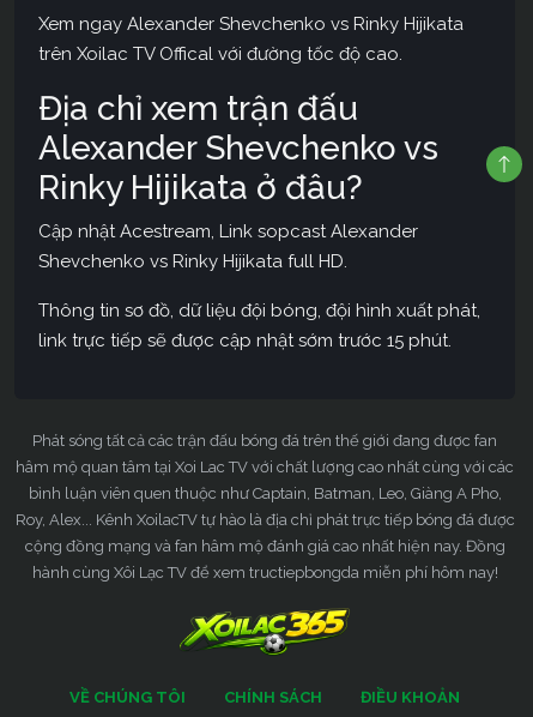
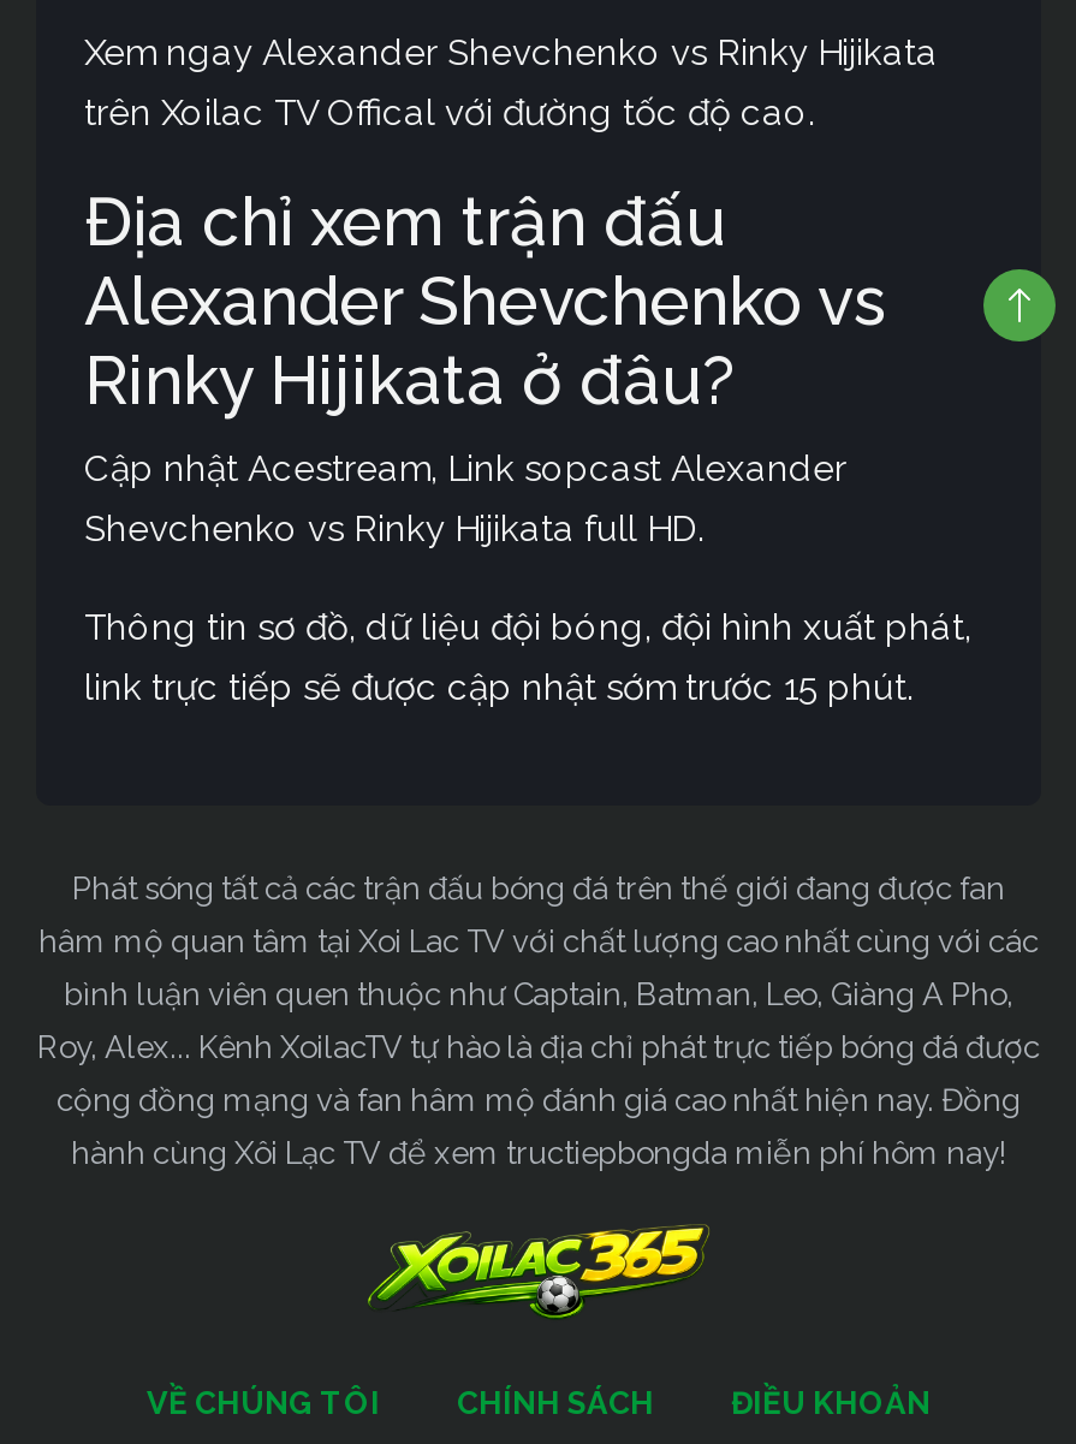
[485,132,523,183] [image] -> [981,267,1058,370] [image]

